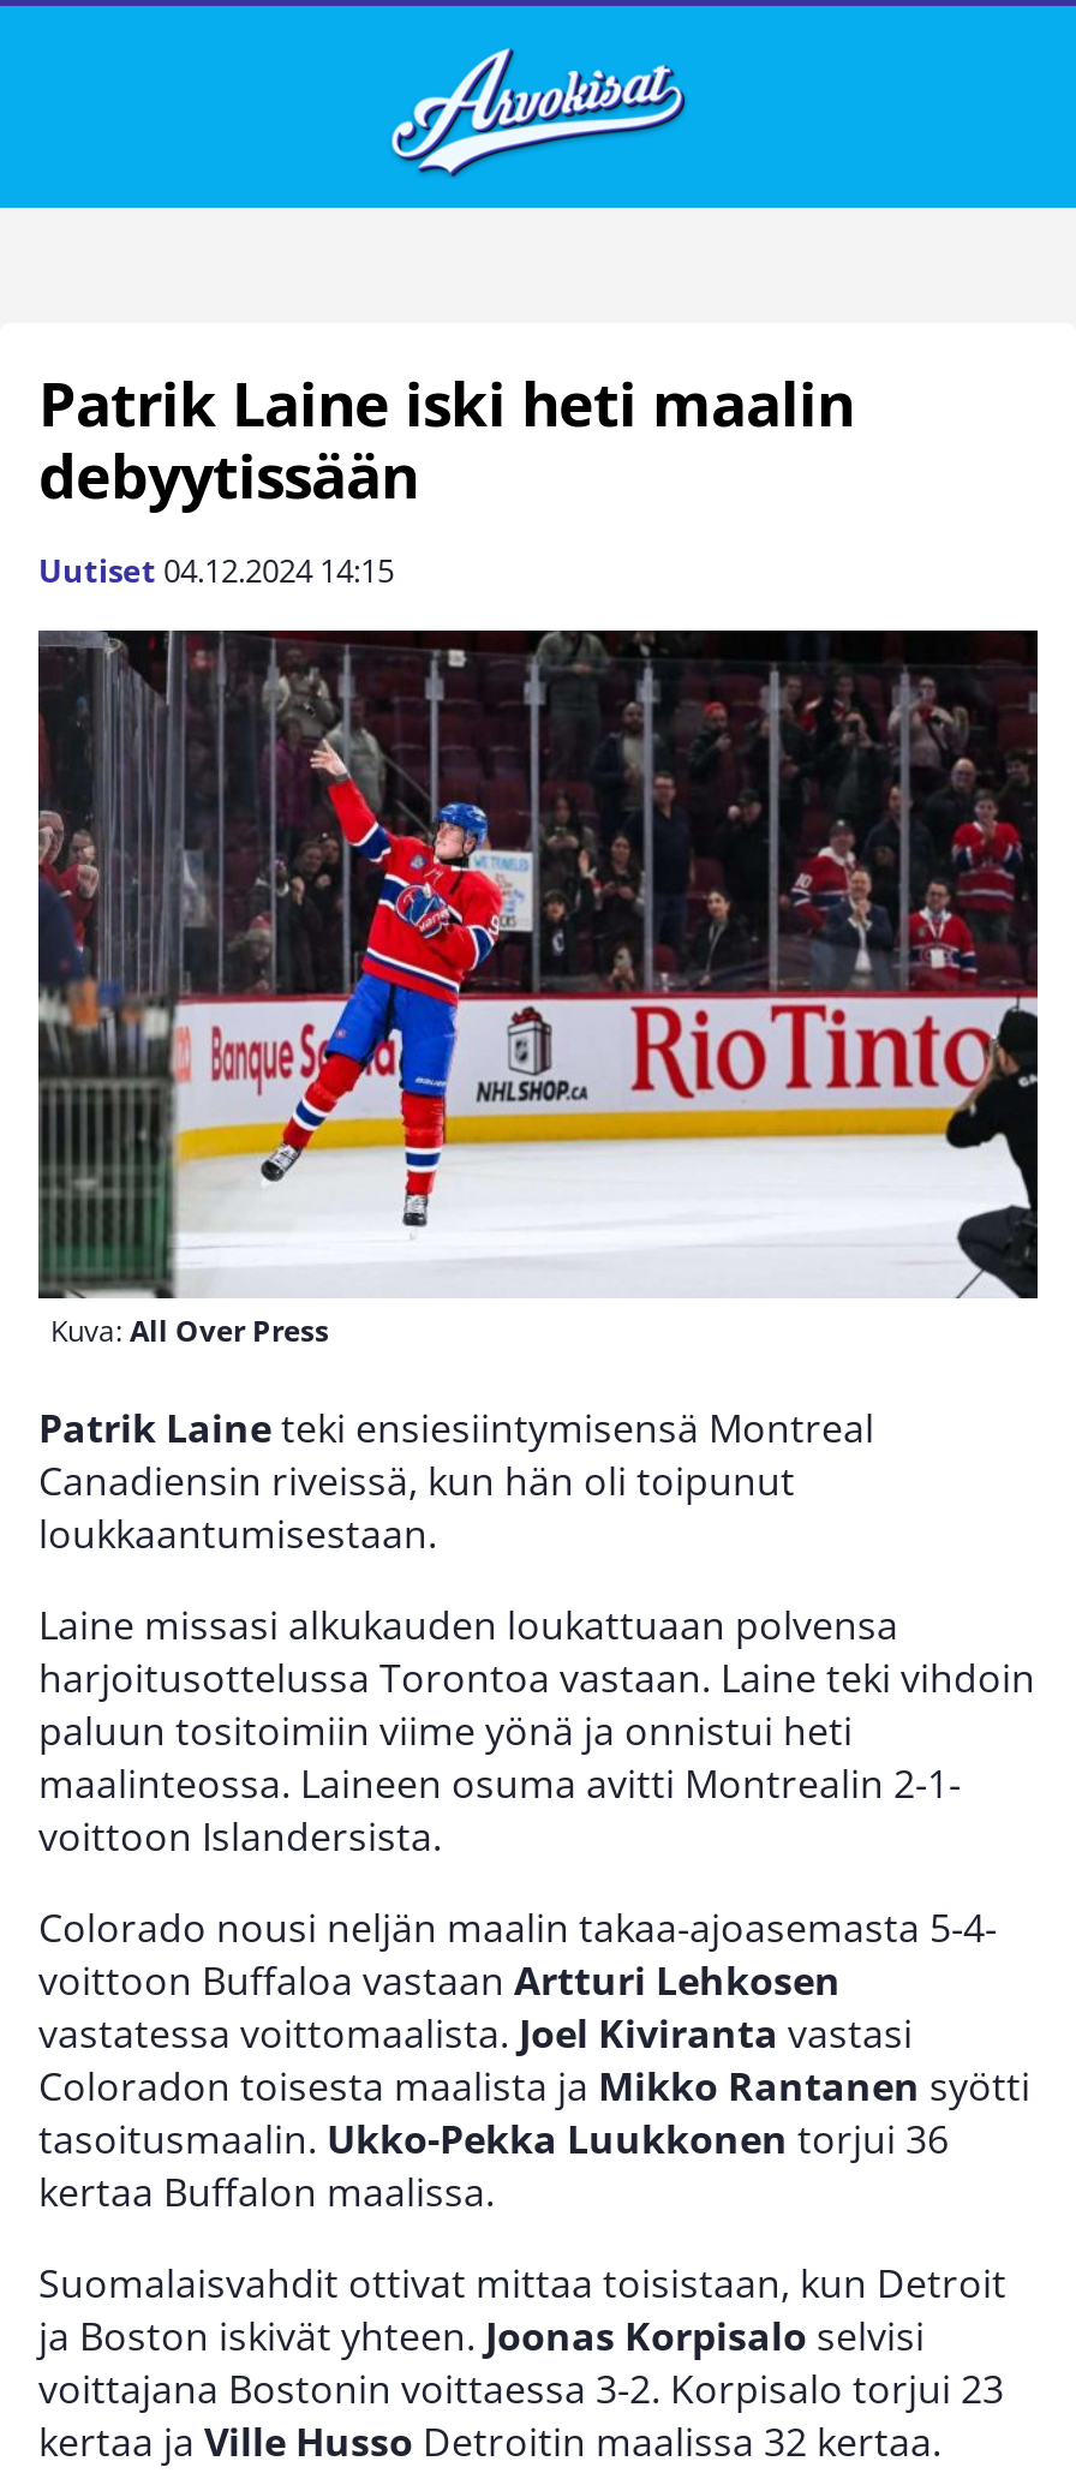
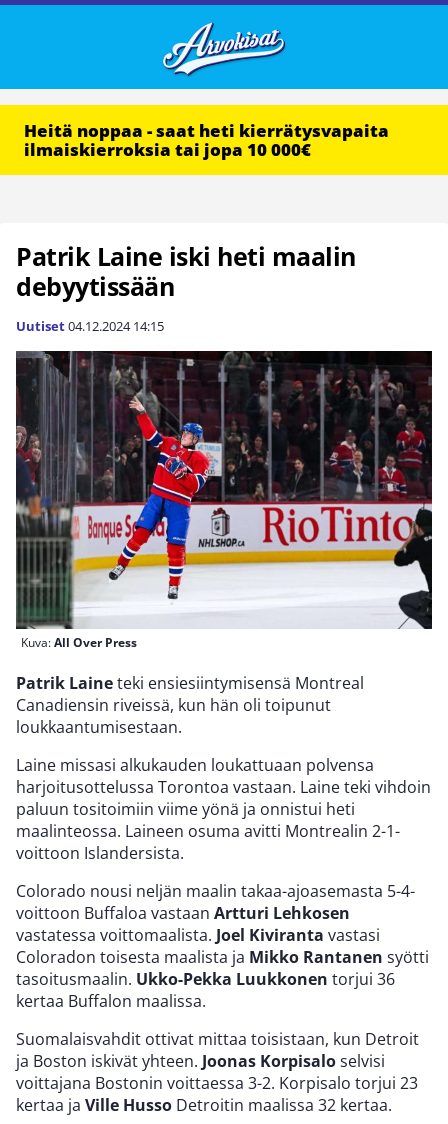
none -> [24,119,389,161] Heitä noppaa - saat heti kierrätysvapaita | ilmaiskierroksia tai jopa 10 000€

